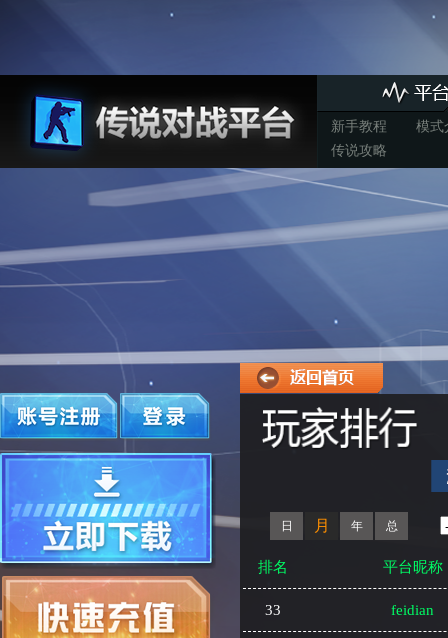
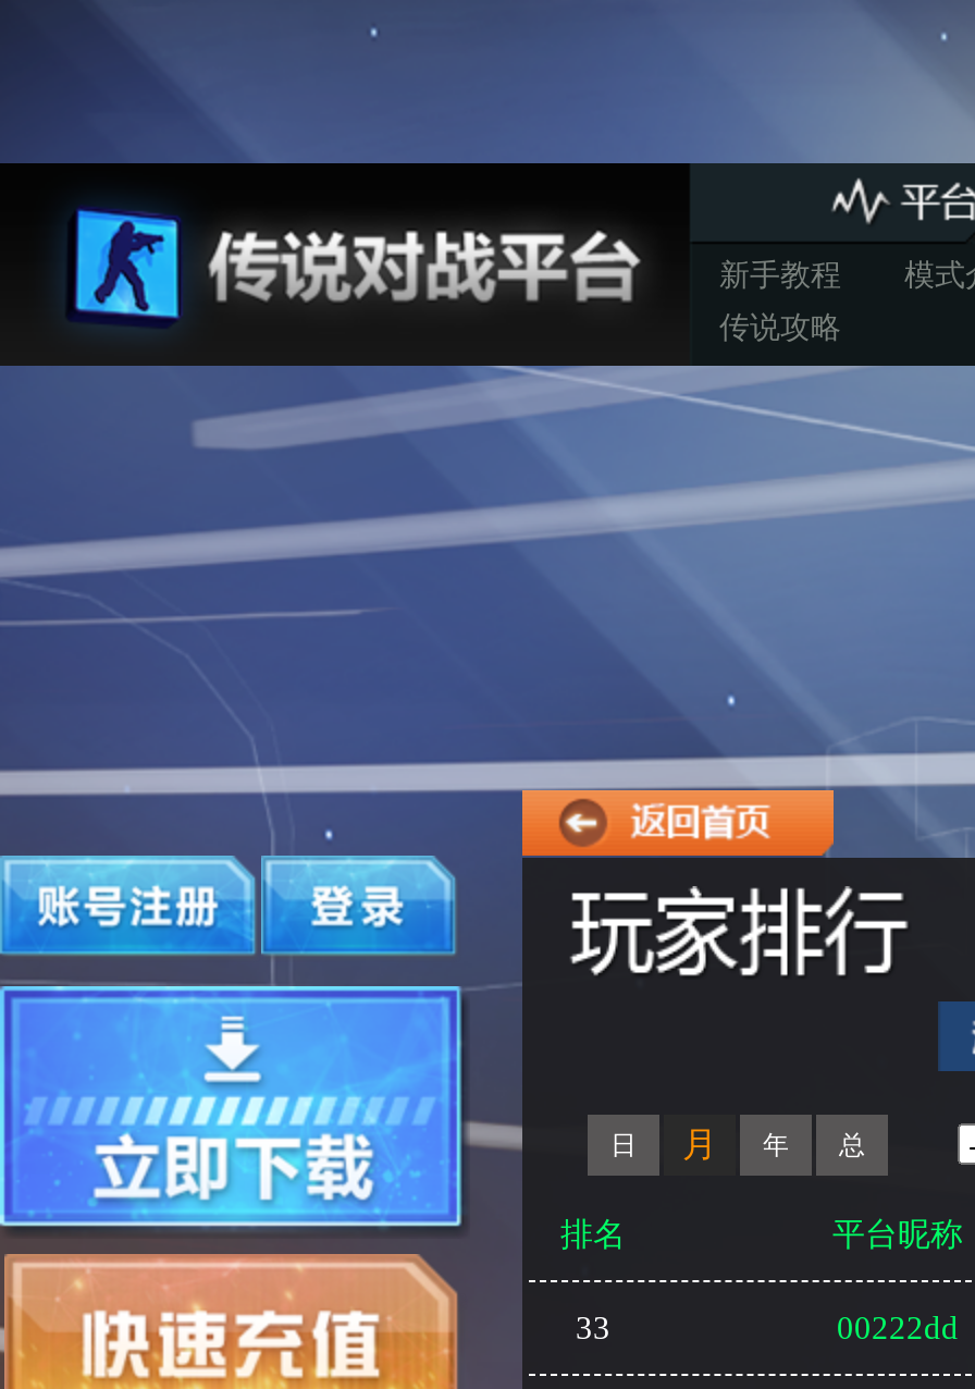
[391,602,434,618] feidian -> [837,1311,959,1345] 00222dd

